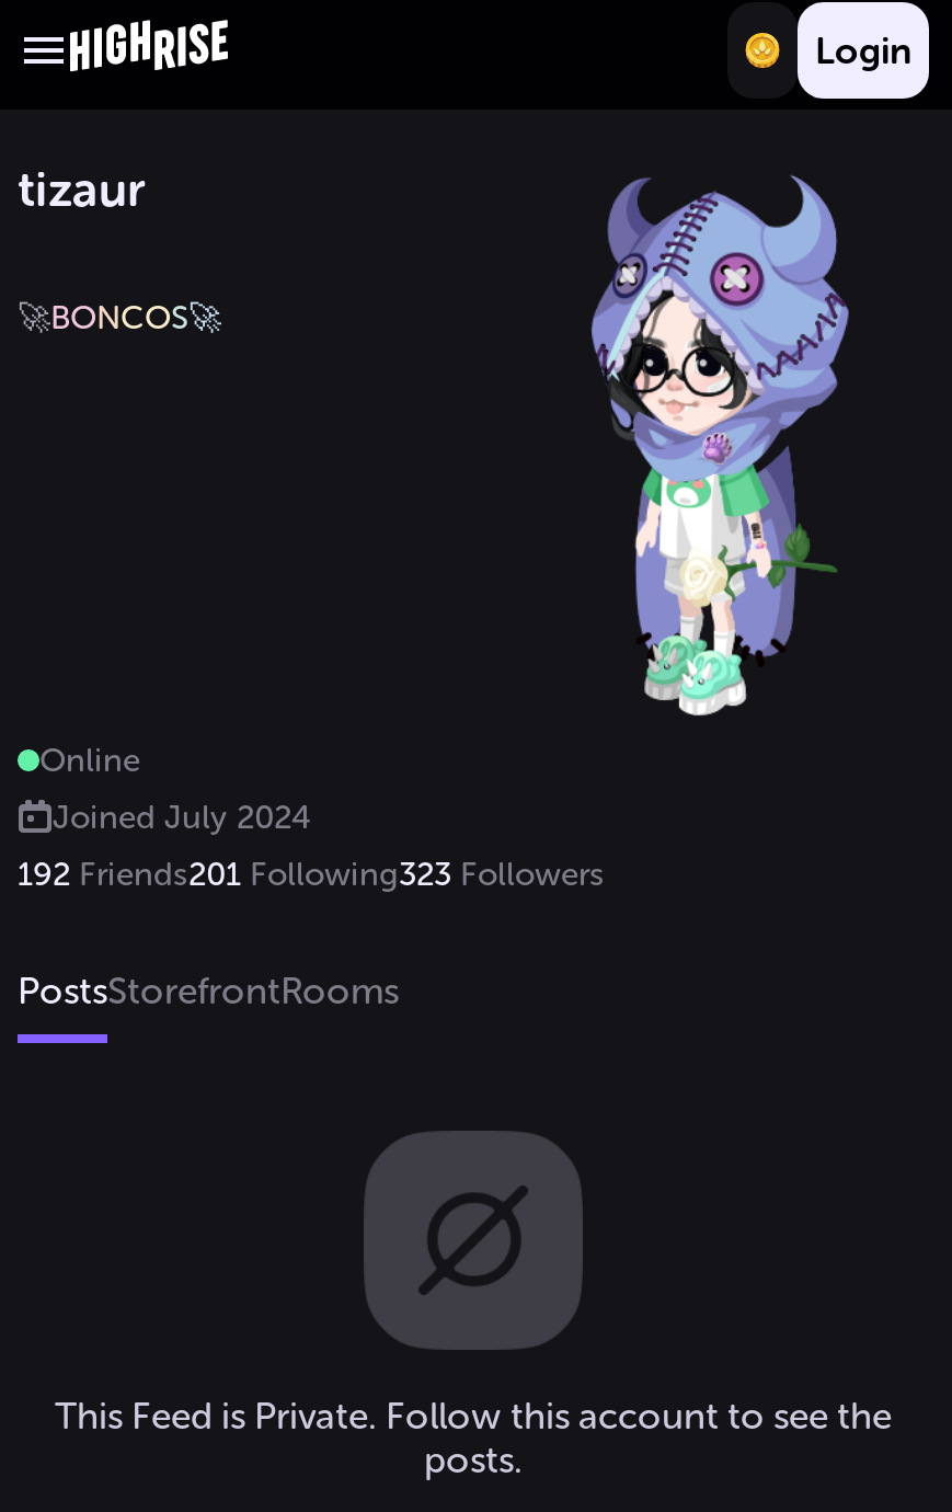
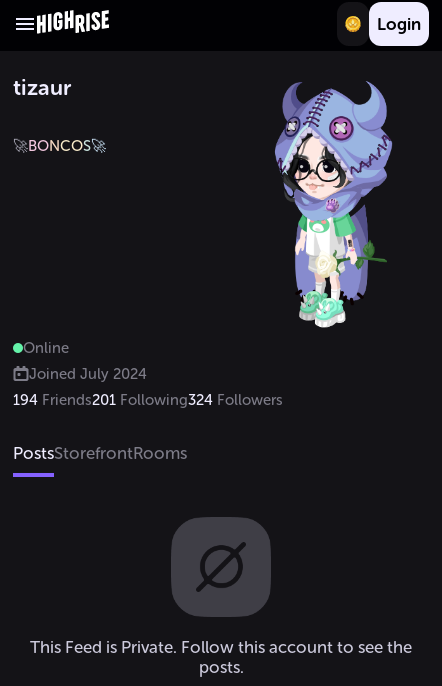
[18,855,605,894] 192 Friends201 Following323 Followers -> [13,391,283,409] 194 Friends201 Following324 Followers

